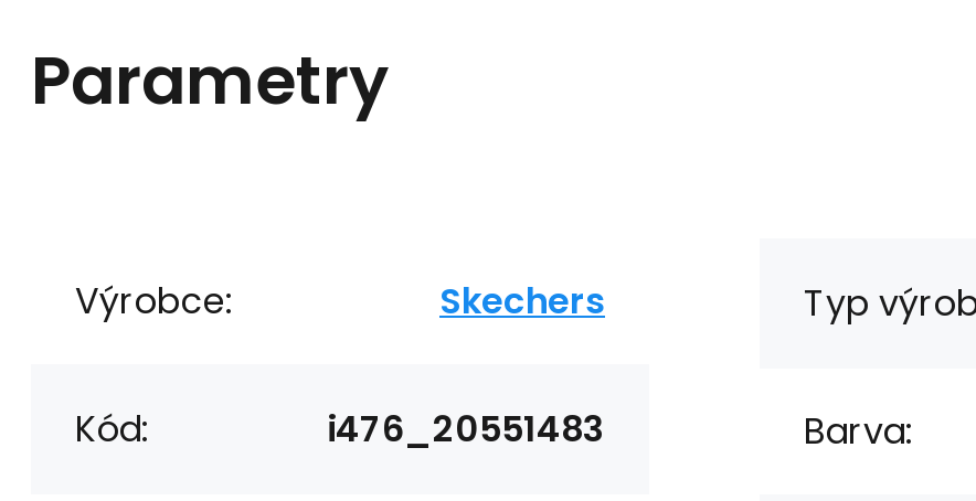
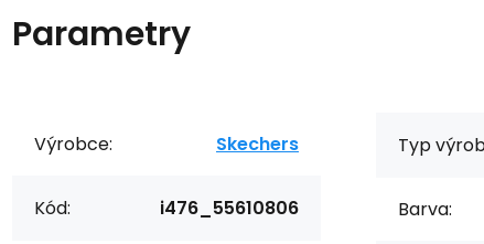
[327,403,605,454] i476_20551483 -> [160,195,299,220] i476_55610806

